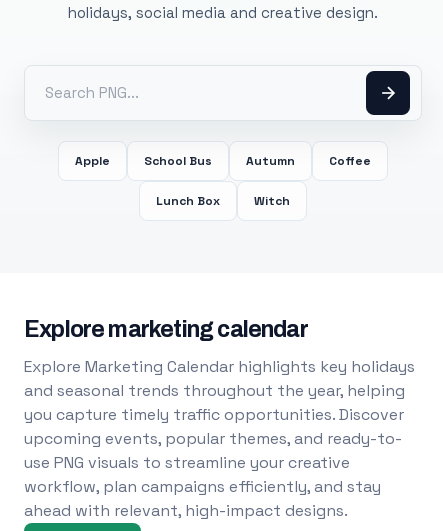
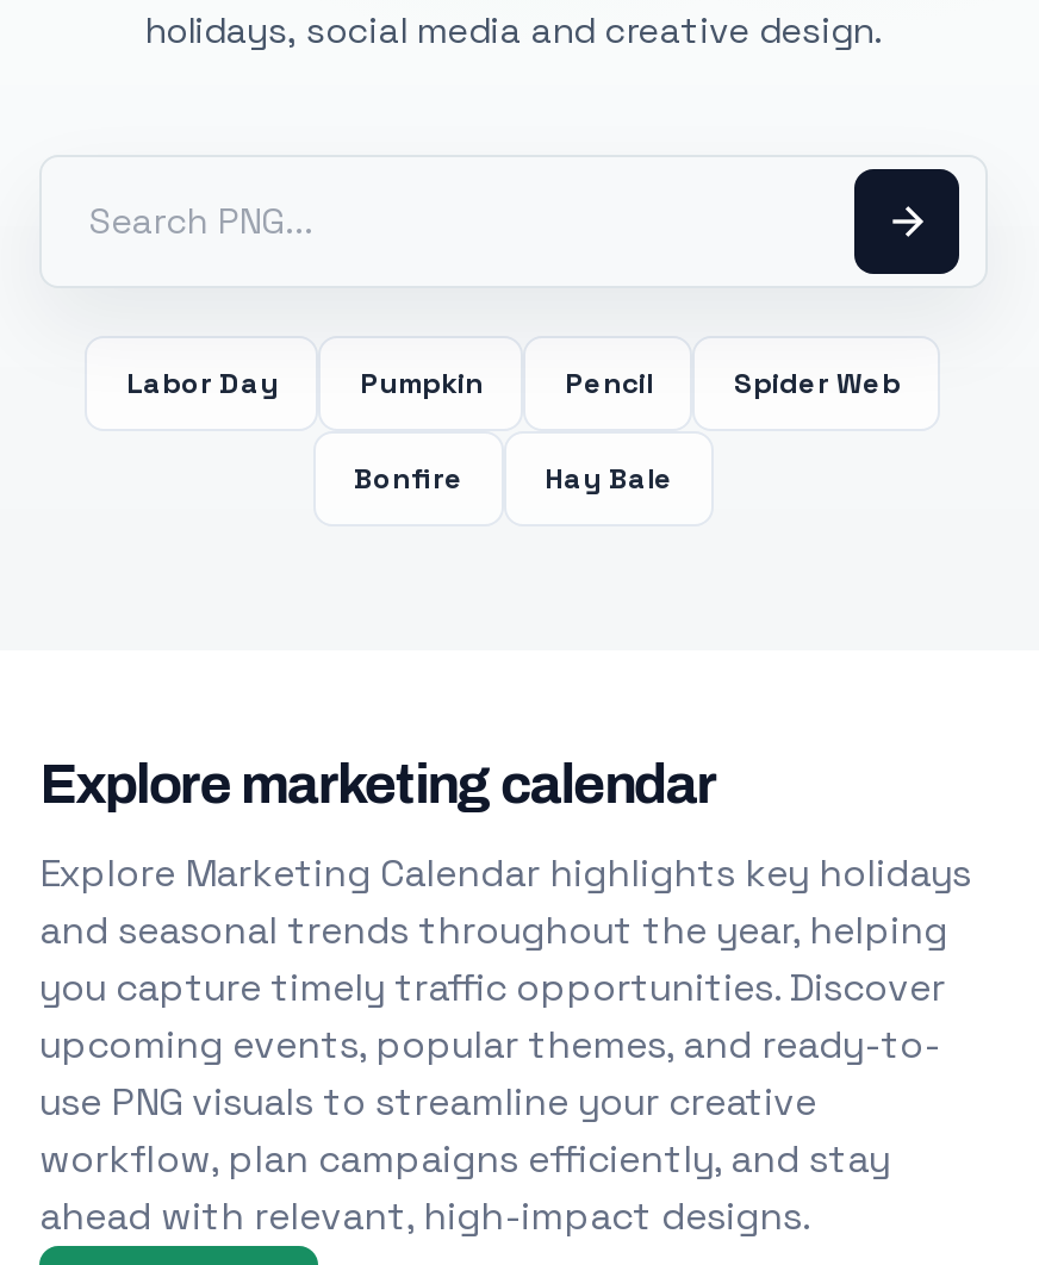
[75,153,371,169] Apple | School Bus | Autumn | Coffee -> [126,364,901,403] Labor Day | Pumpkin | Pencil | Spider Web
[156,193,290,209] Lunch Box | Witch -> [354,460,673,498] Bonfire | Hay Bale

